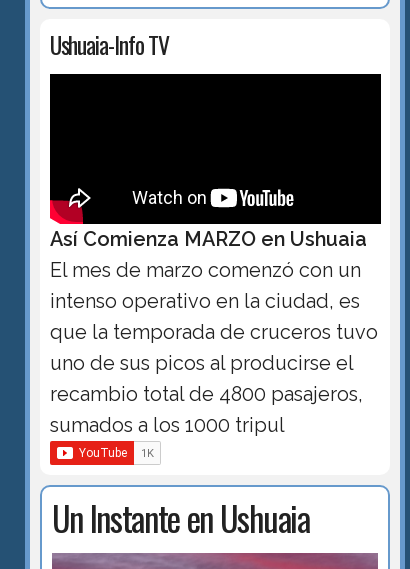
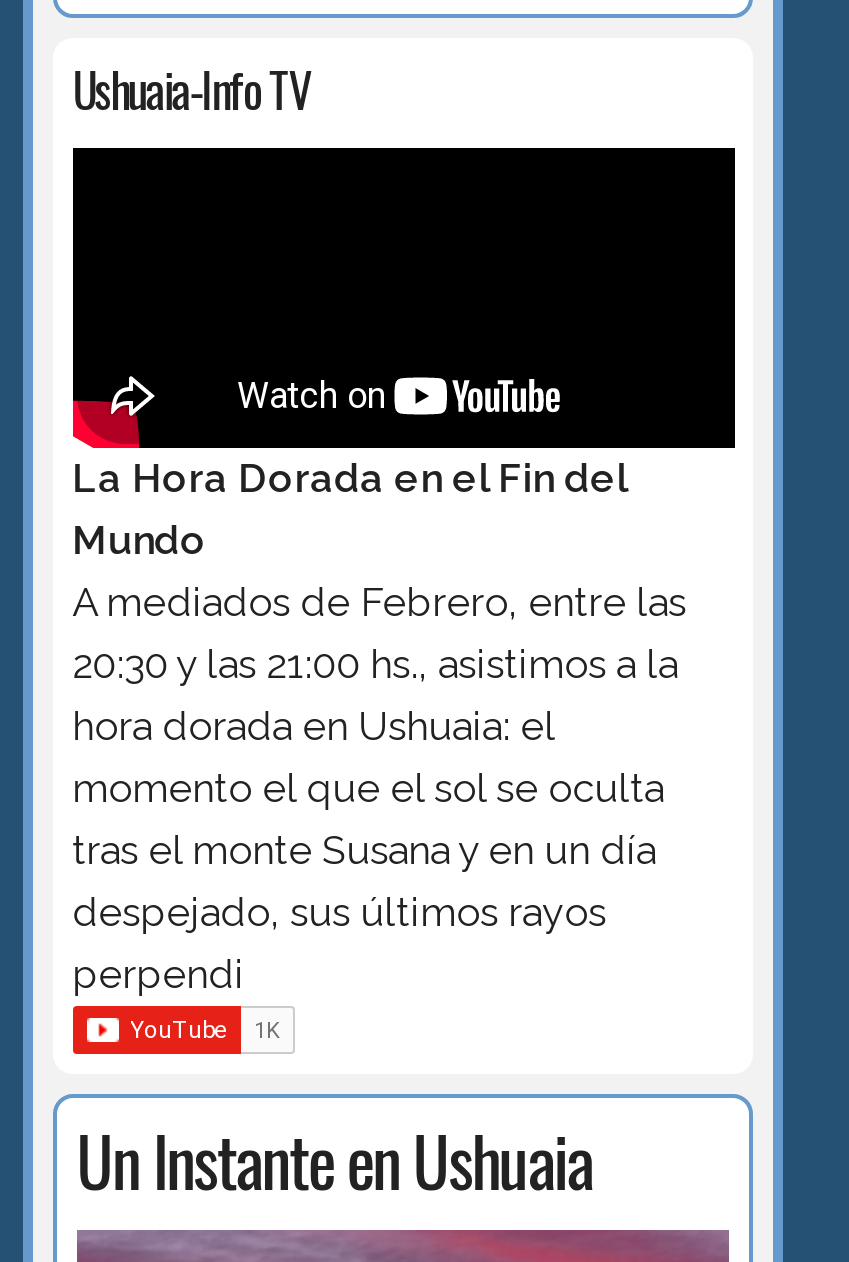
[50,227,378,437] Así Comienza MARZO en Ushuaia | El mes de marzo comenzó con un | intenso operativo en la ciudad, es | que la temporada de cruceros tuvo | uno de sus picos al producirse el | recambio total de 4800 pasajeros, | sumados a los 1000 tripul -> [72,455,686,999] La Hora Dorada en el Fin del | Mundo | A mediados de Febrero, entre las | 20:30 y las 21:00 hs., asistimos a la | hora dorada en Ushuaia: el | momento el que el sol se oculta | tras el monte Susana y en un día | despejado, sus últimos rayos | perpendi

